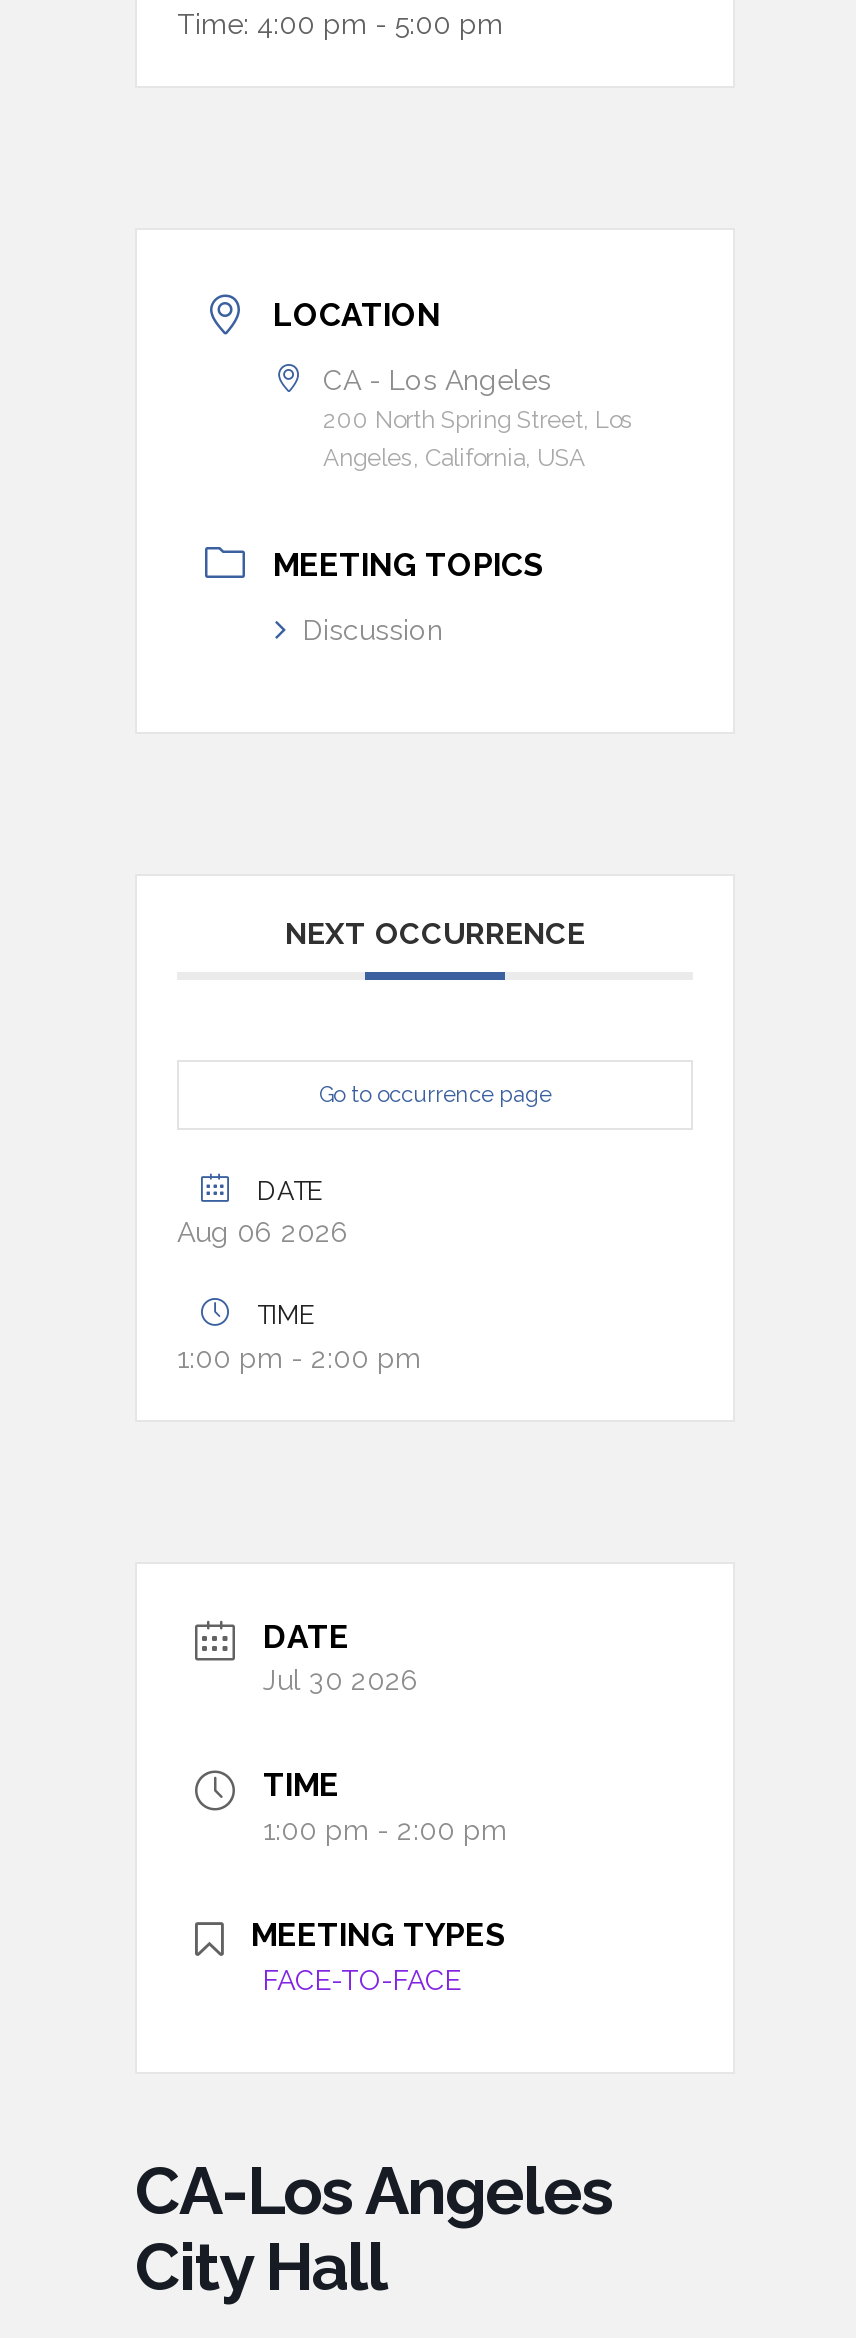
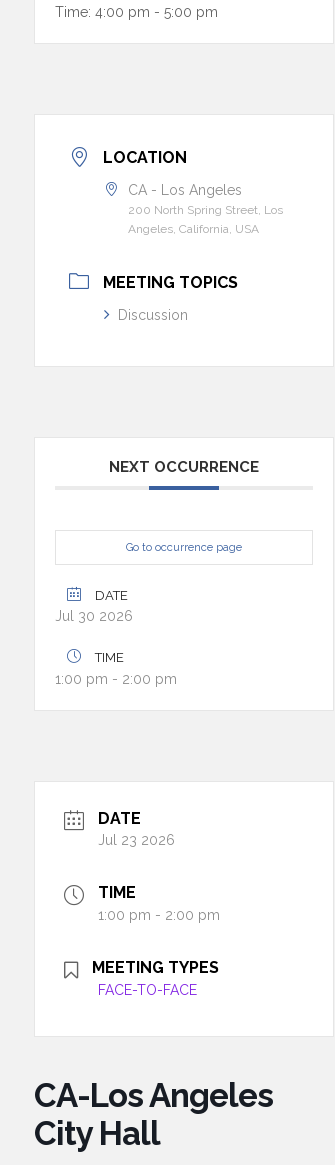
[177,1216,349,1248] Aug 06 2026 -> [55,608,133,624] Jul 30 2026
[263,1665,419,1697] Jul 30 2026 -> [98,832,175,848] Jul 23 2026

